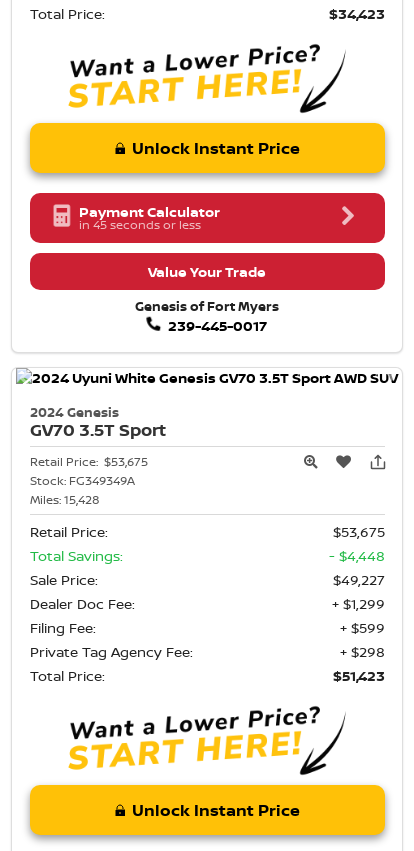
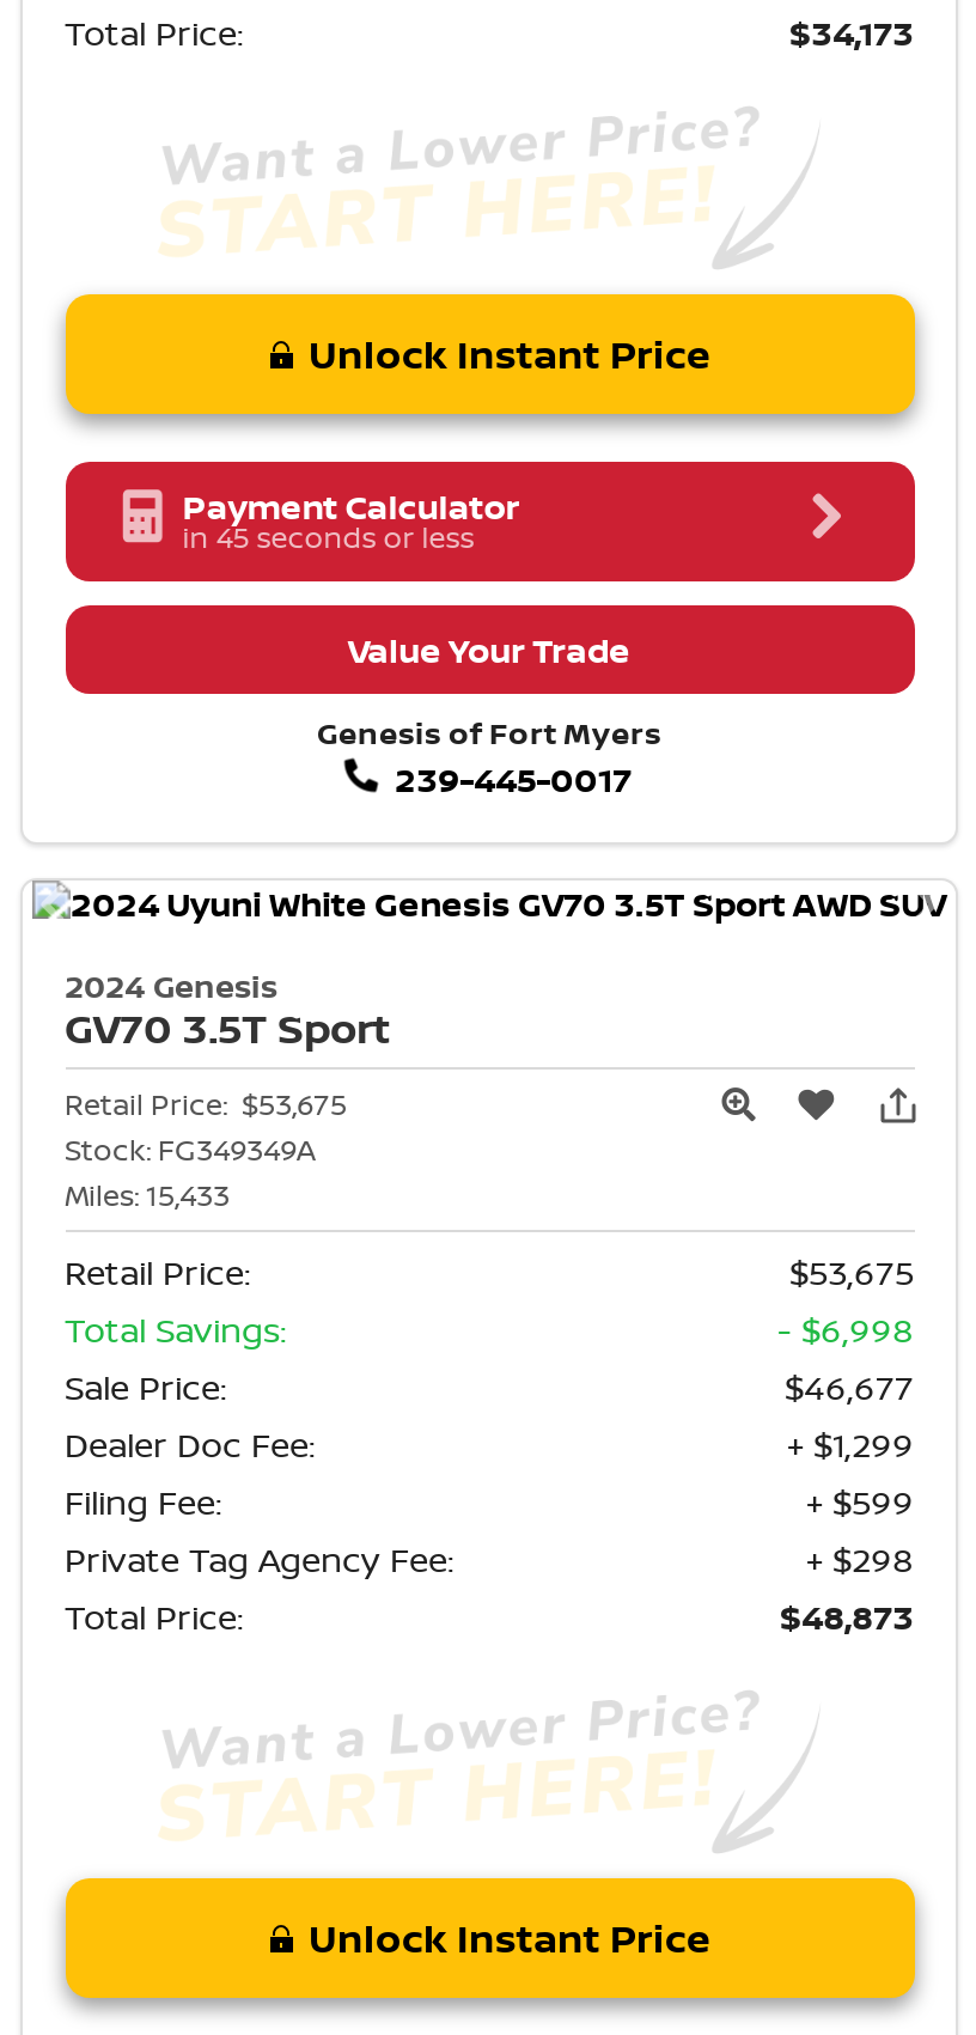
[328,4,384,23] $34,423 -> [789,9,914,54] $34,173
moved [68,43,345,114] -> [159,1692,815,1852]: [image]
[29,491,99,508] Miles: 15,428 -> [65,1174,230,1215] Miles: 15,433
[328,546,384,565] - $4,448 -> [777,1306,914,1351] - $6,998
[332,570,384,589] $49,227 -> [785,1363,914,1409] $46,677
[332,666,384,685] $51,423 -> [780,1593,914,1638] $48,873
moved [68,705,345,776] -> [159,108,815,268]: [image]

